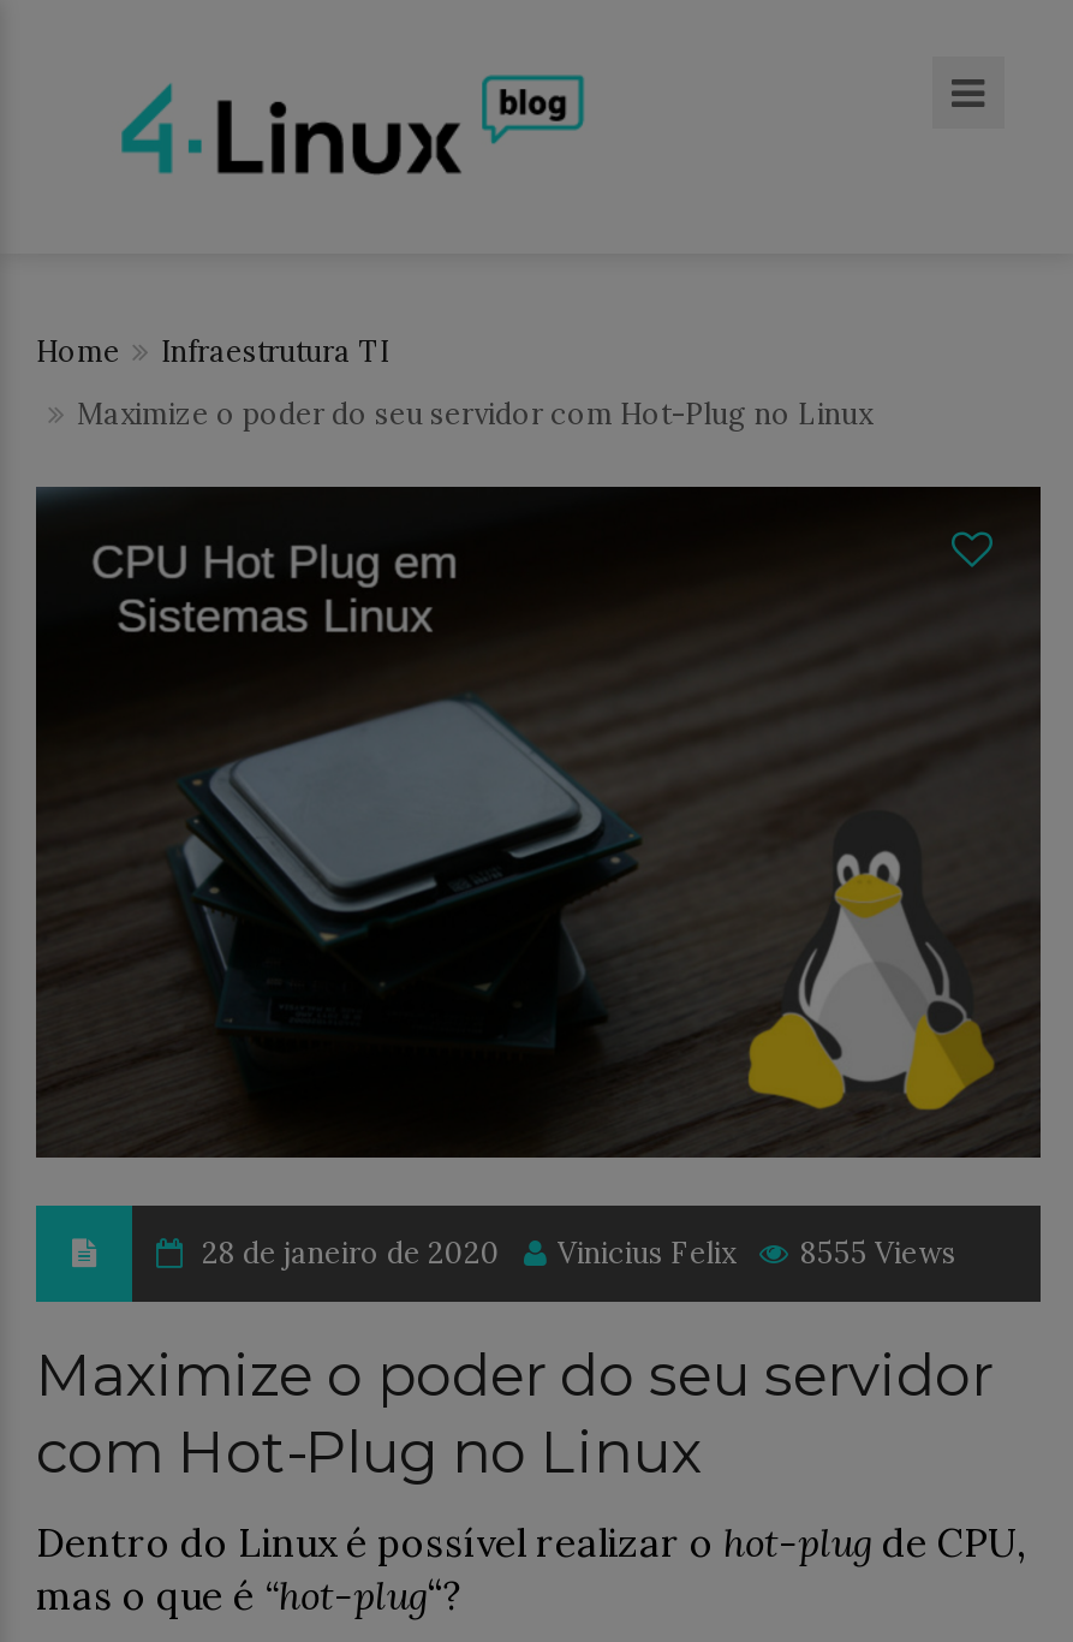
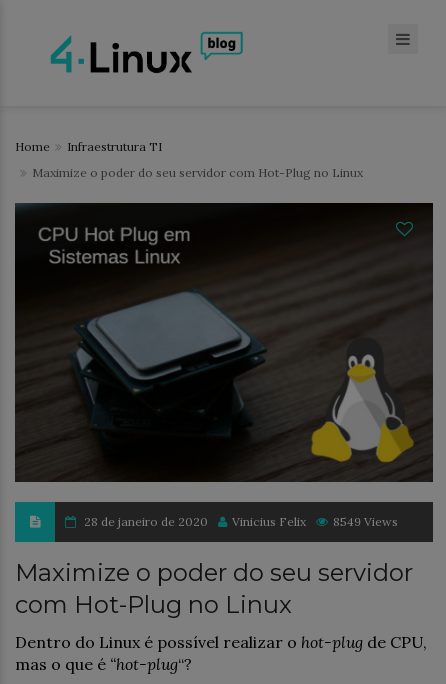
[202,1234,956,1270] 28 de janeiro de 2020 Vinicius Felix 8555 Views -> [84,513,398,528] 28 de janeiro de 2020 Vinicius Felix 8549 Views

